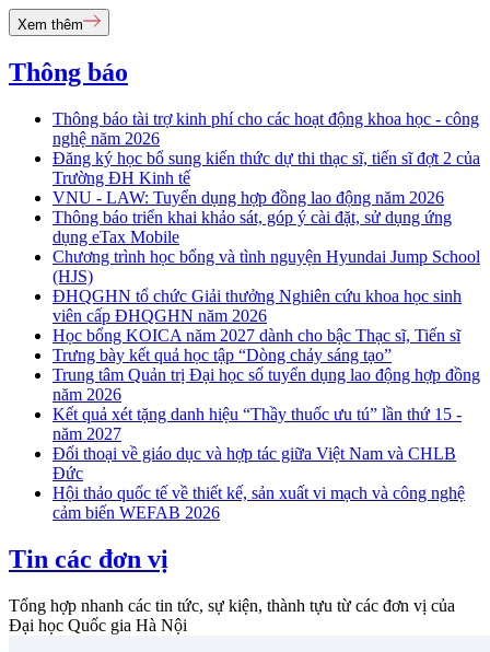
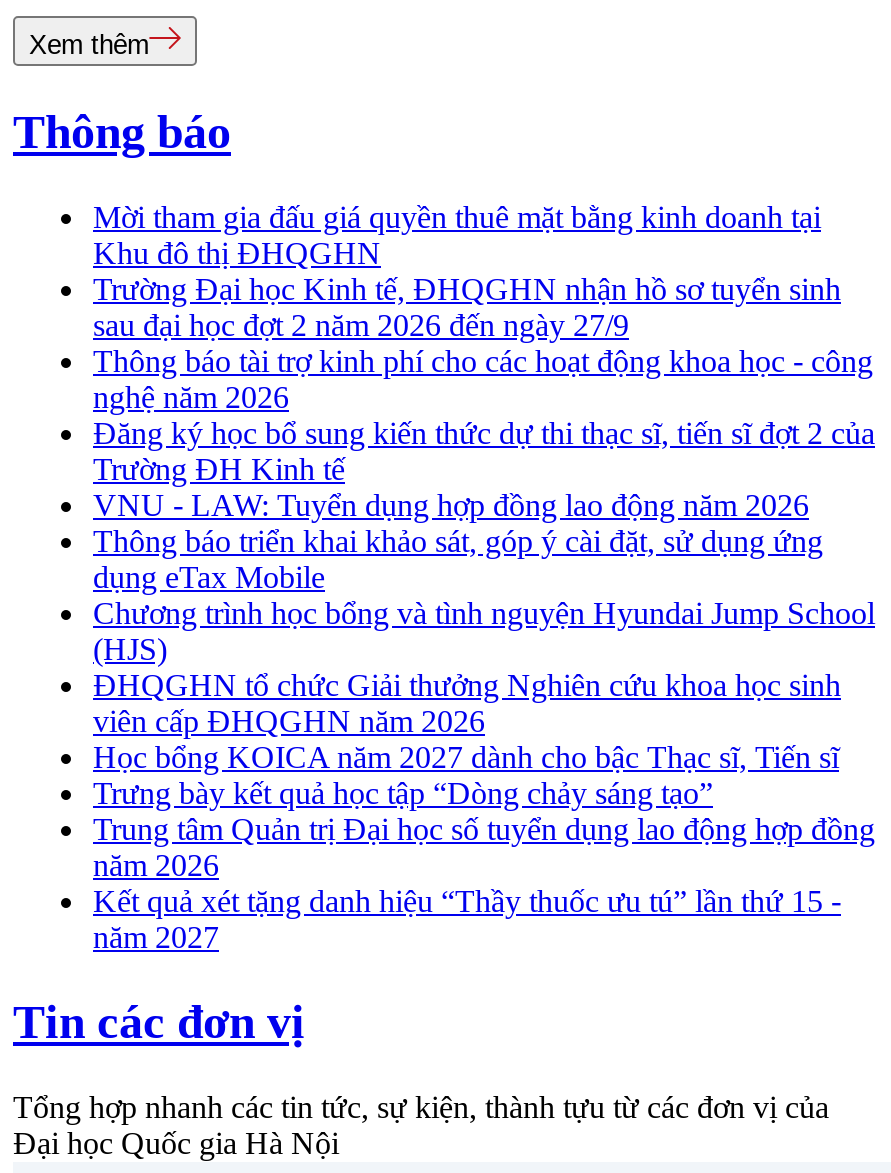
none -> [93,200,841,342] Mời tham gia đấu giá quyền thuê mặt bằng kinh doanh tại | Khu đô thị ĐHQGHN | Trường Đại học Kinh tế, ĐHQGHN nhận hồ sơ tuyển sinh | sau đại học đợt 2 năm 2026 đến ngày 27/9
moved [52,110,480,443] -> [93,344,875,954]: Thông báo tài trợ kinh phí cho các hoạt động khoa học - công | nghệ năm 2026 | Đăng ký học bổ sung kiến thức dự thi thạc sĩ, tiến sĩ đợt 2 của | ... | Kết quả xét tặng danh hiệu “Thầy thuốc ưu tú” lần thứ 15 - | năm 2027
[52,444,465,522] Đối thoại về giáo dục và hợp tác giữa Việt Nam và CHLB | Đức | Hội thảo quốc tế về thiết kế, sản xuất vi mạch và công nghệ | cảm biến WEFAB 2026 -> none

